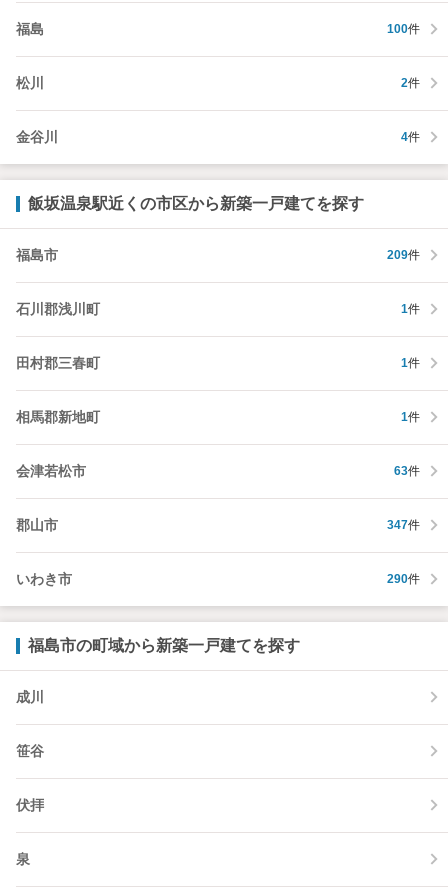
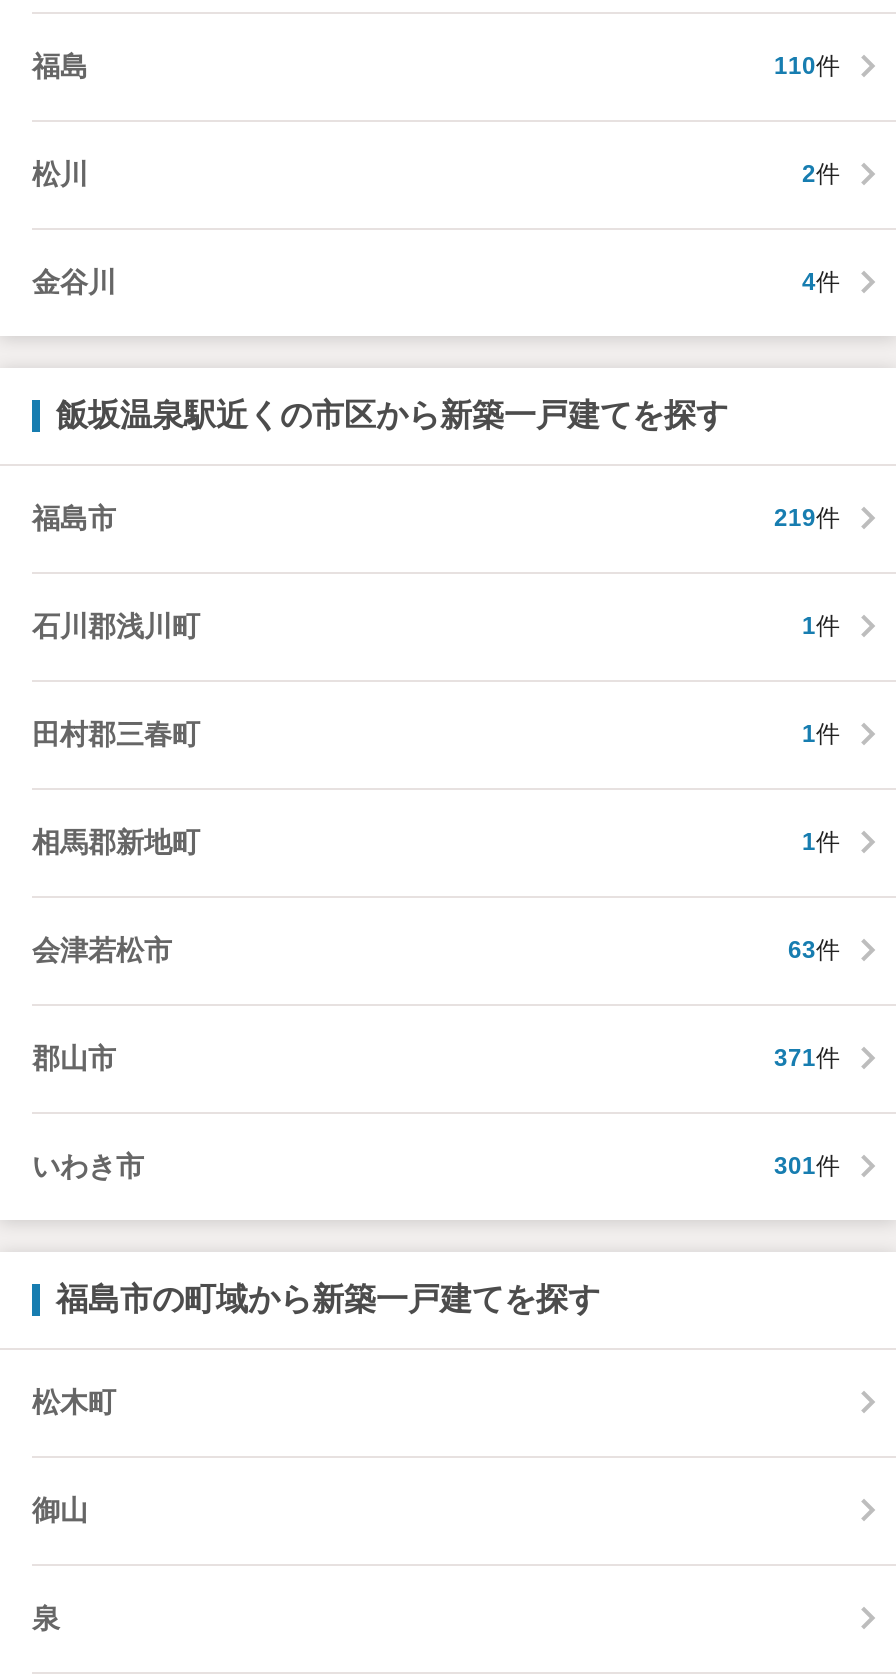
[387,22,420,36] 100件 -> [774,52,840,80] 110件
[387,248,420,262] 209件 -> [774,504,840,532] 219件
[387,518,420,532] 347件 -> [774,1044,840,1072] 371件
[387,572,420,586] 290件 -> [774,1152,840,1180] 301件
[16,689,44,813] 成川 | 笹谷 | 伏拝 -> [32,1385,116,1525] 松木町 | 御山

